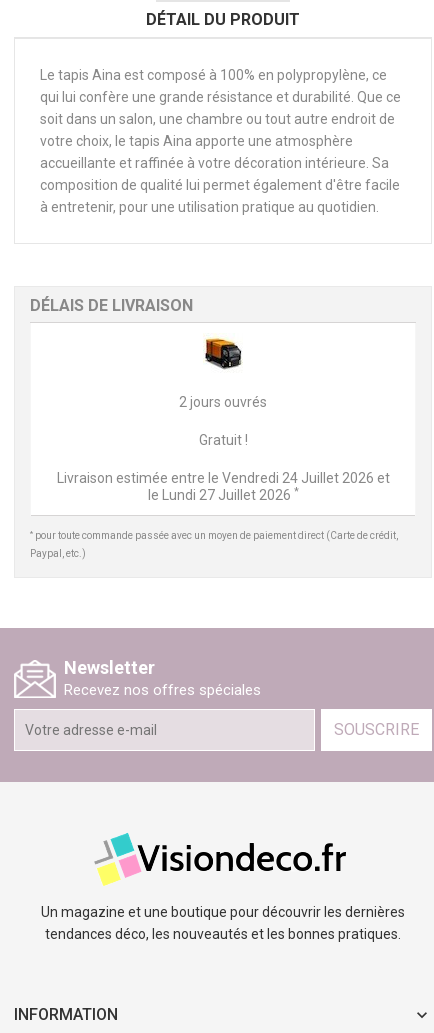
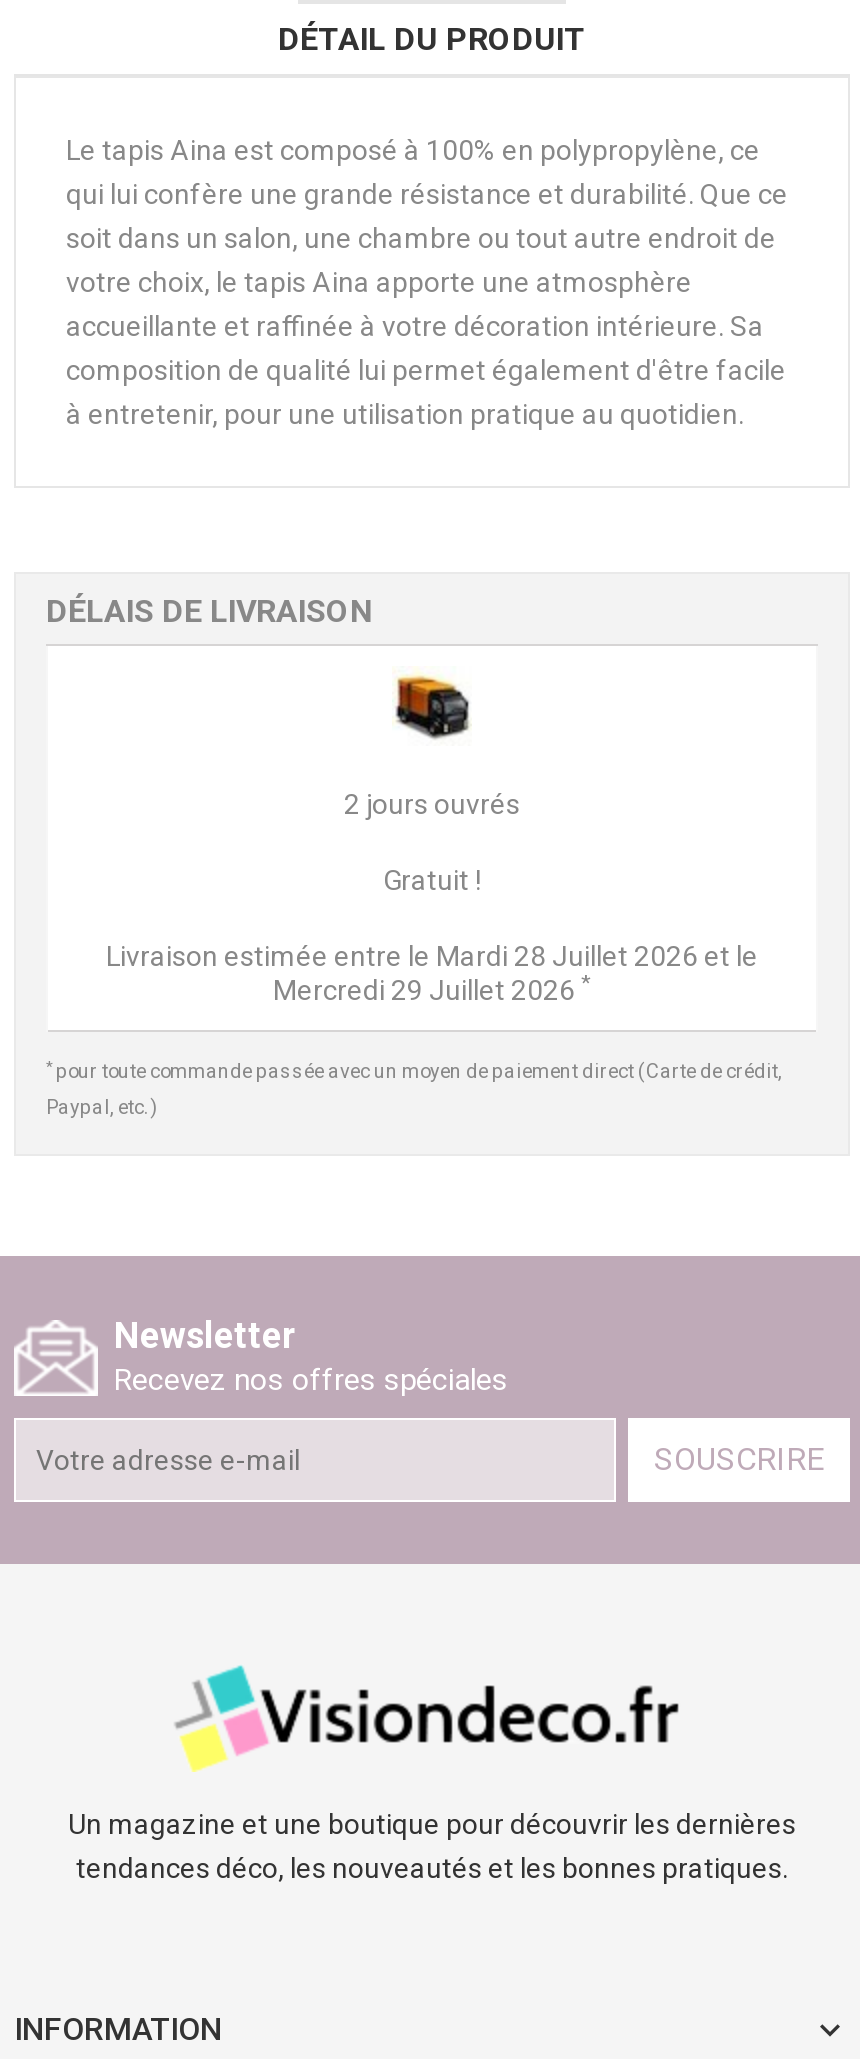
[56,470,389,503] Livraison estimée entre le Vendredi 24 Juillet 2026 et | le Lundi 27 Juillet 2026 * -> [106,941,758,1007] Livraison estimée entre le Mardi 28 Juillet 2026 et le | Mercredi 29 Juillet 2026 *

